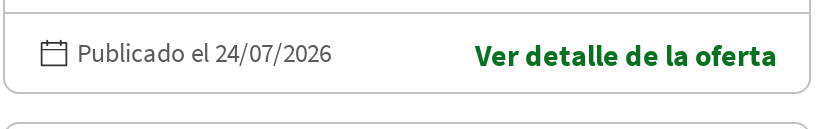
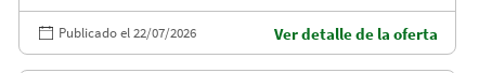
[77,36,331,70] Publicado el 24/07/2026 -> [59,23,196,41] Publicado el 22/07/2026

